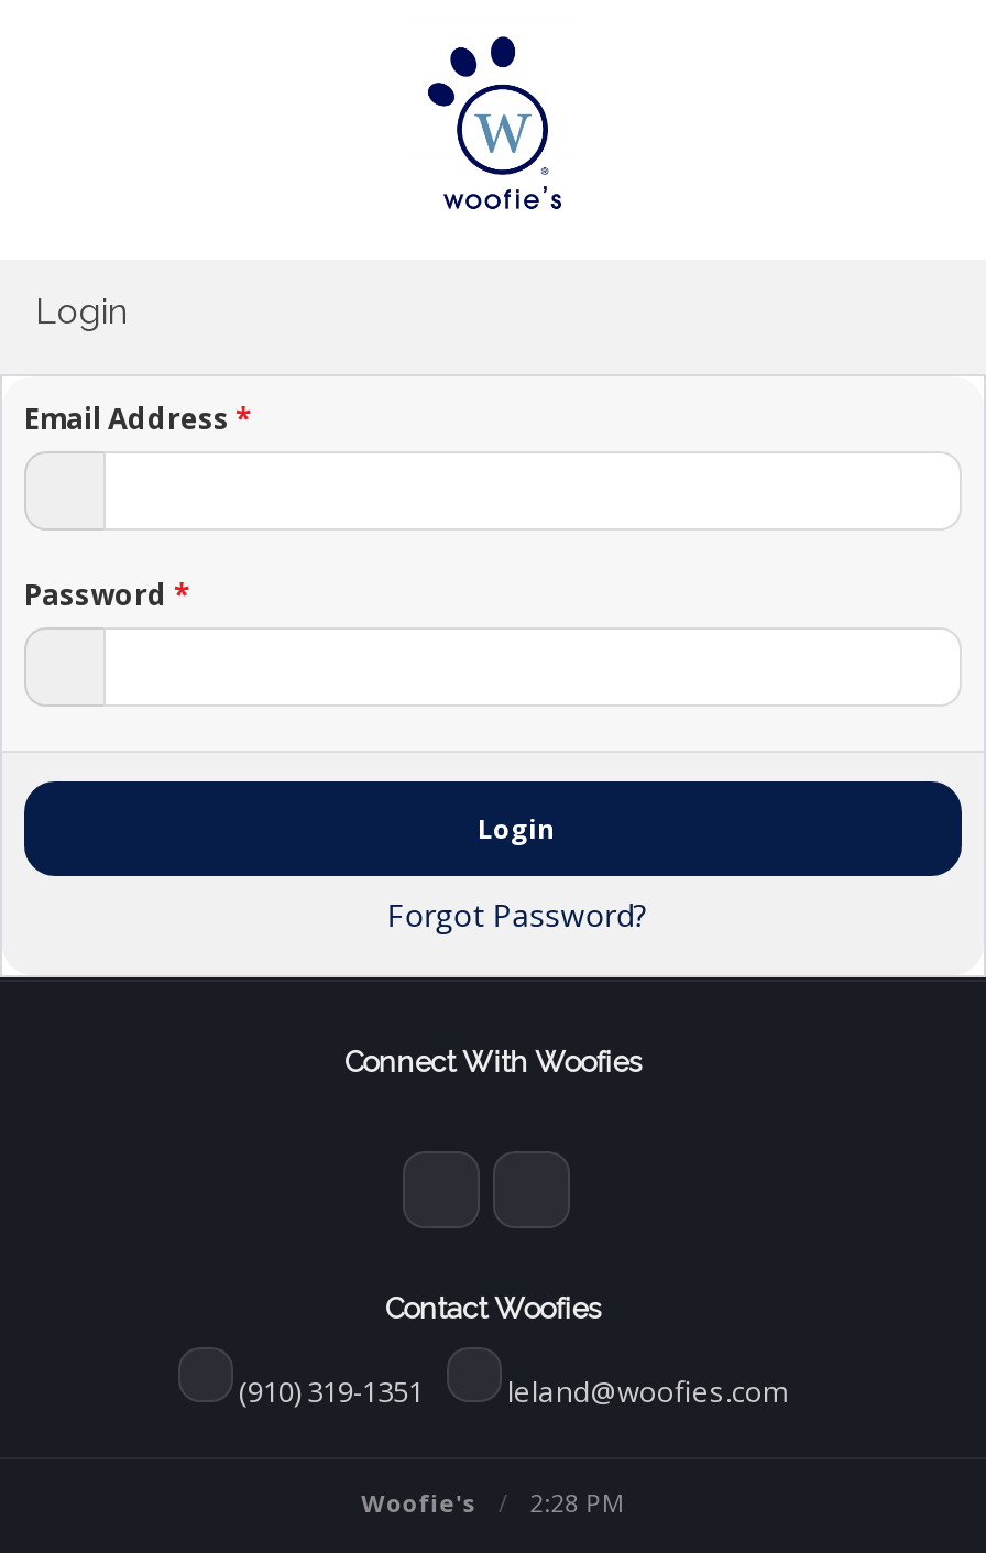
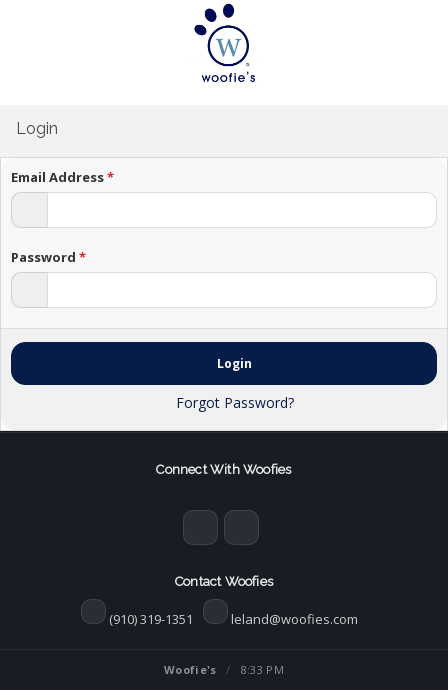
[361,1485,625,1518] Woofie's / 2:28 PM -> [164,661,284,676] Woofie's / 8:33 PM

